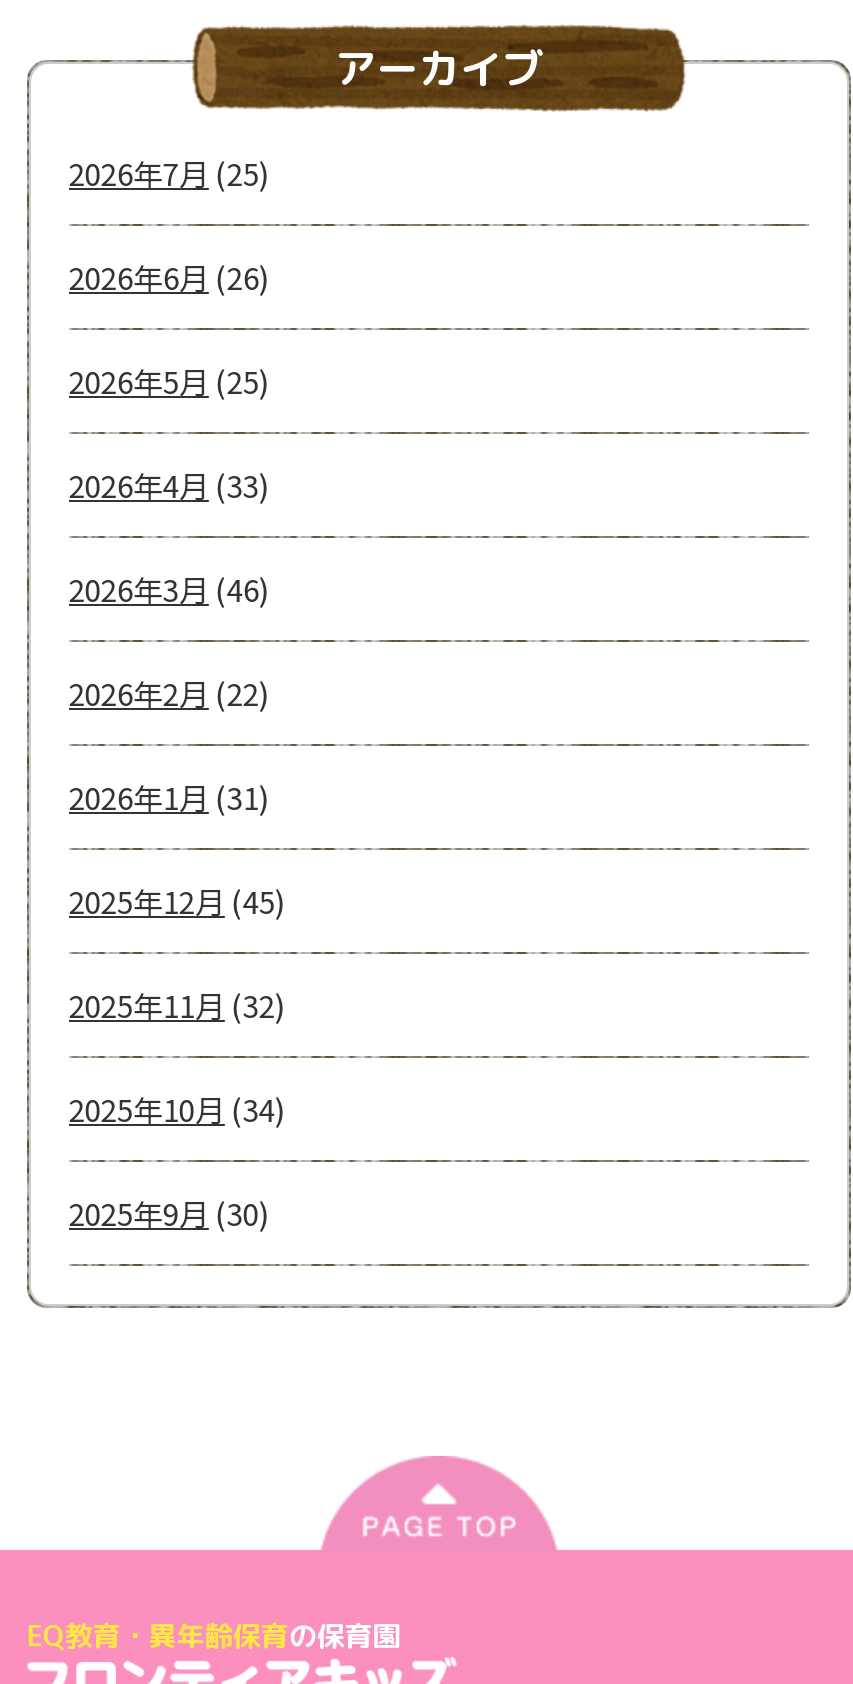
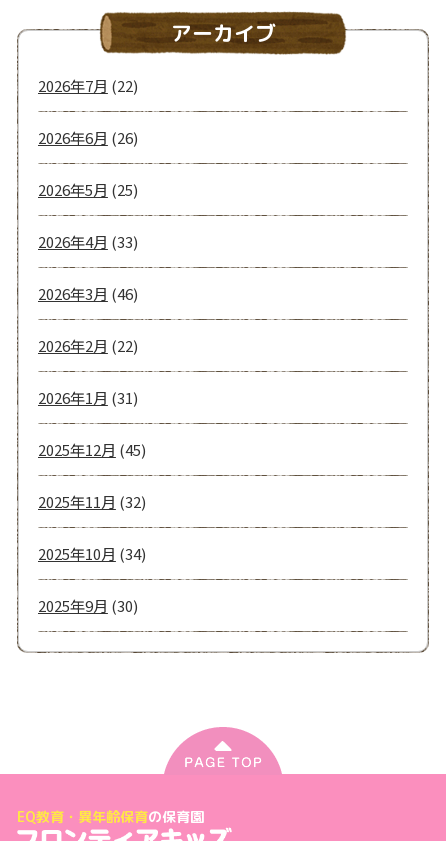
[69,152,269,194] 2026年7月(25) -> [38,75,138,96] 2026年7月(22)

